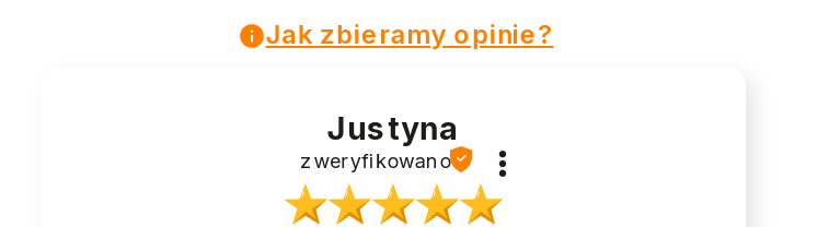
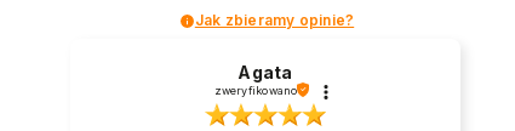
[327,108,460,145] Justyna -> [238,61,293,82] Agata

